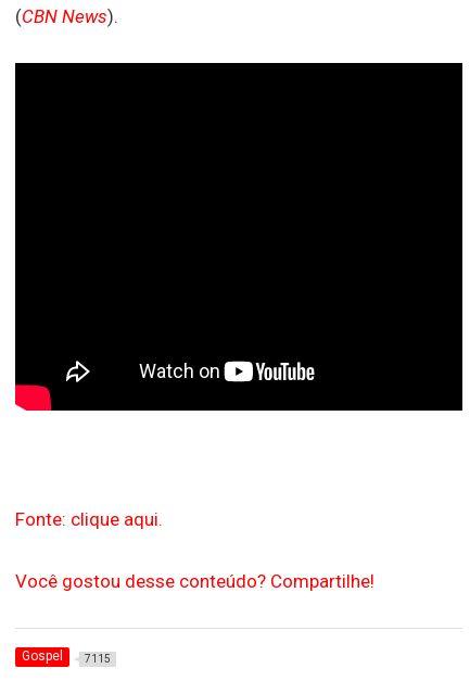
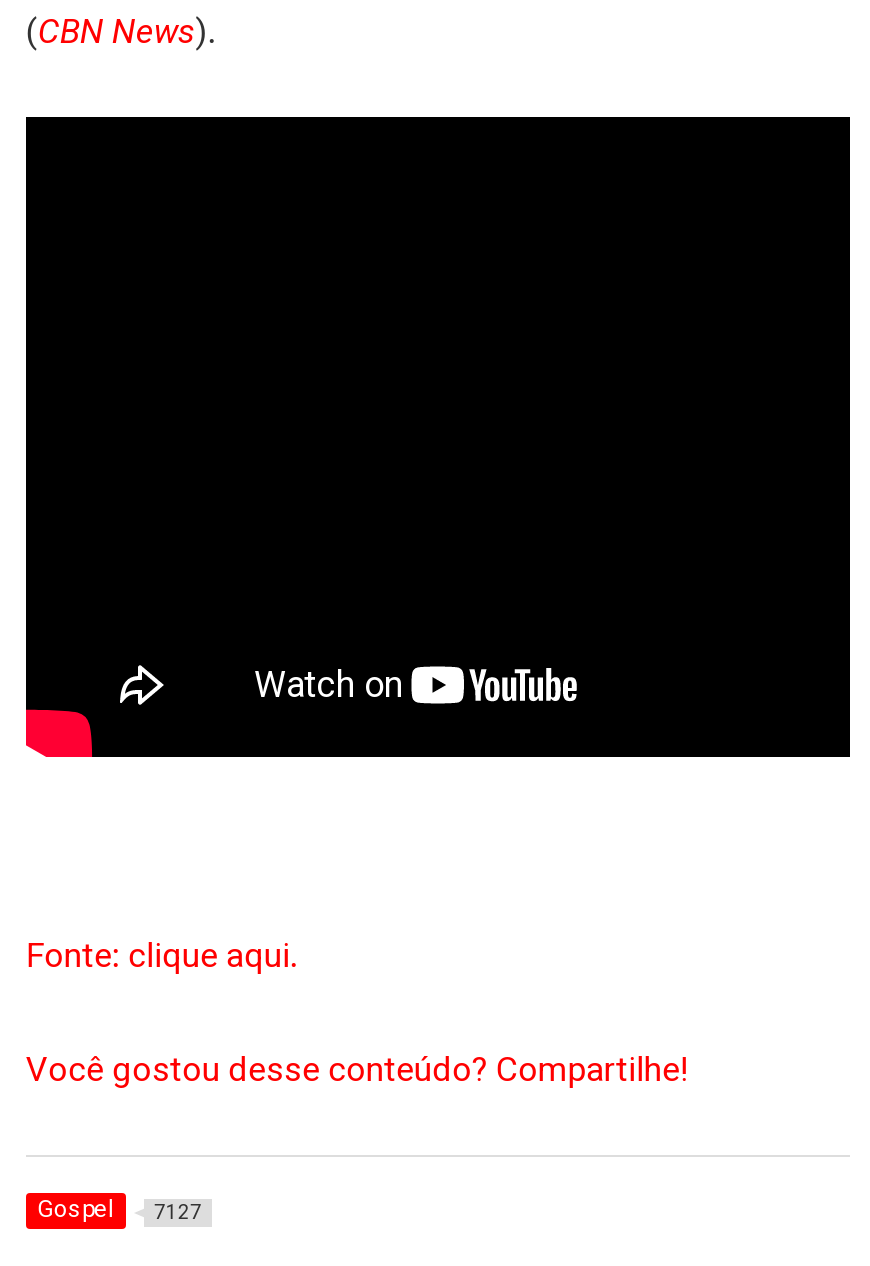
[22,649,111,664] Gospel 7115 -> [38,1194,202,1223] Gospel 7127

